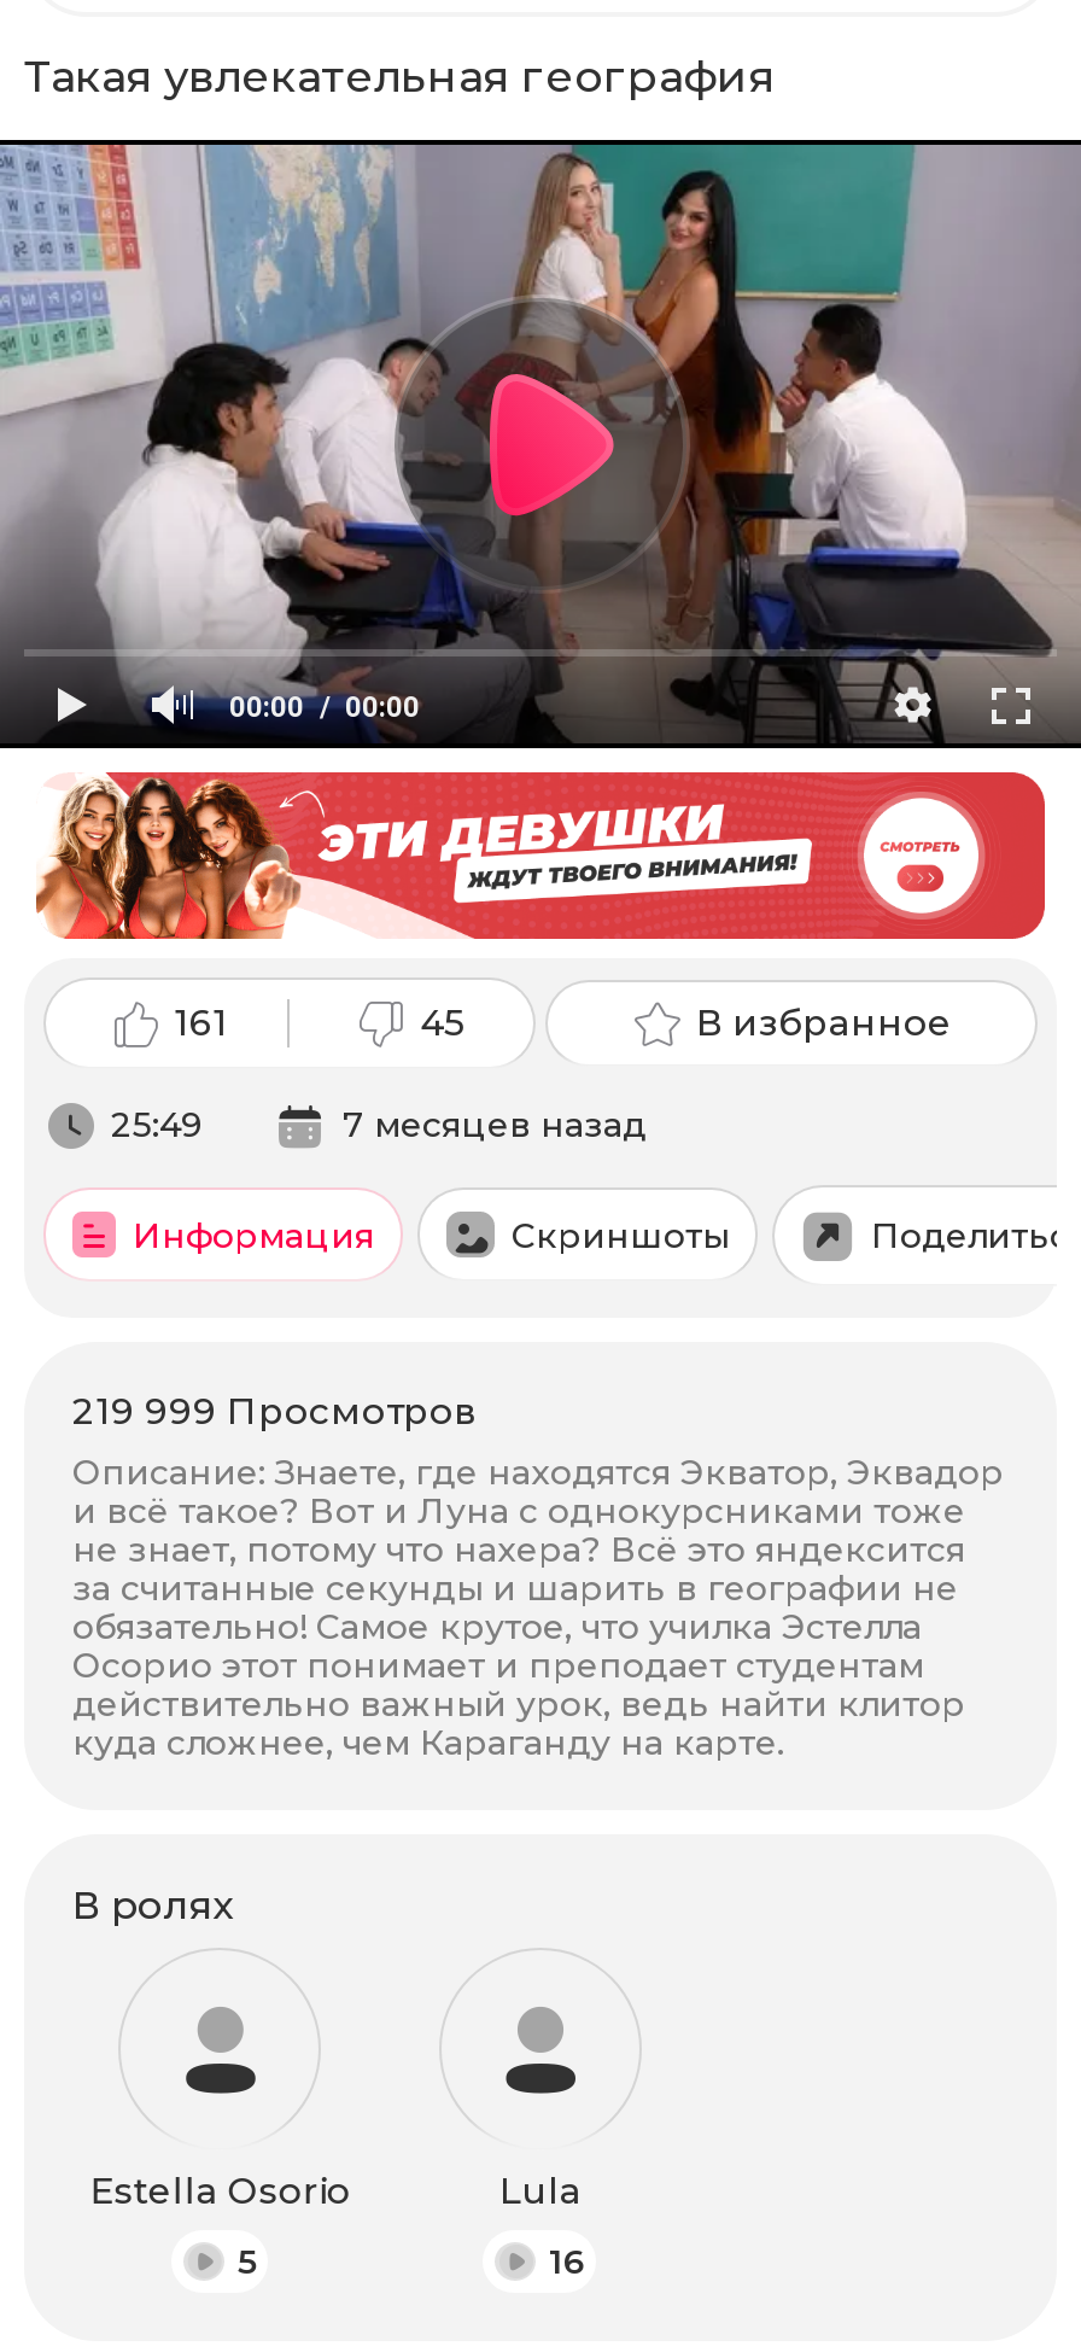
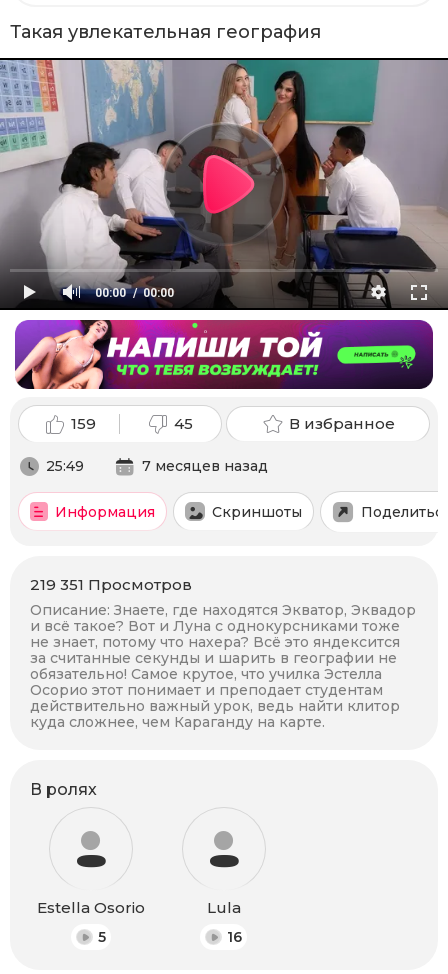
[34,770,1047,1044] [image] | 161 -> [14,319,434,433] [image] | 159
[72,1387,478,1433] 219 999 Просмотров -> [30,575,192,594] 219 351 Просмотров

